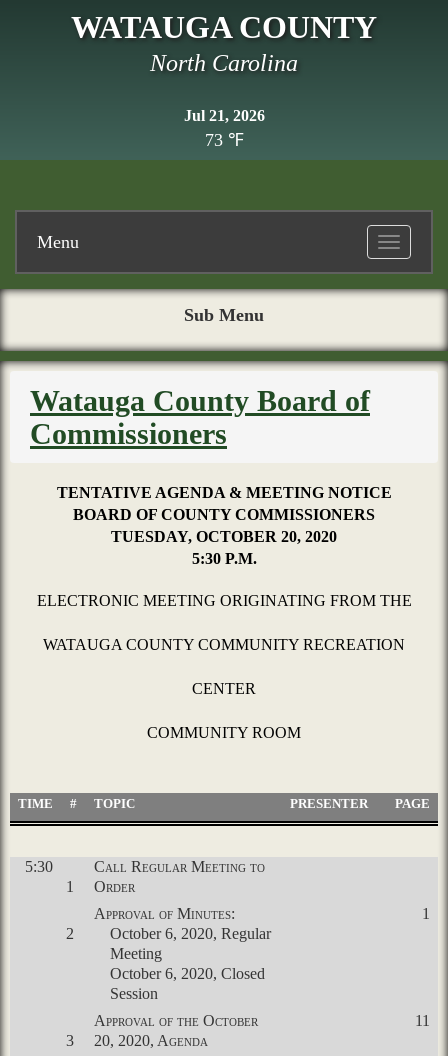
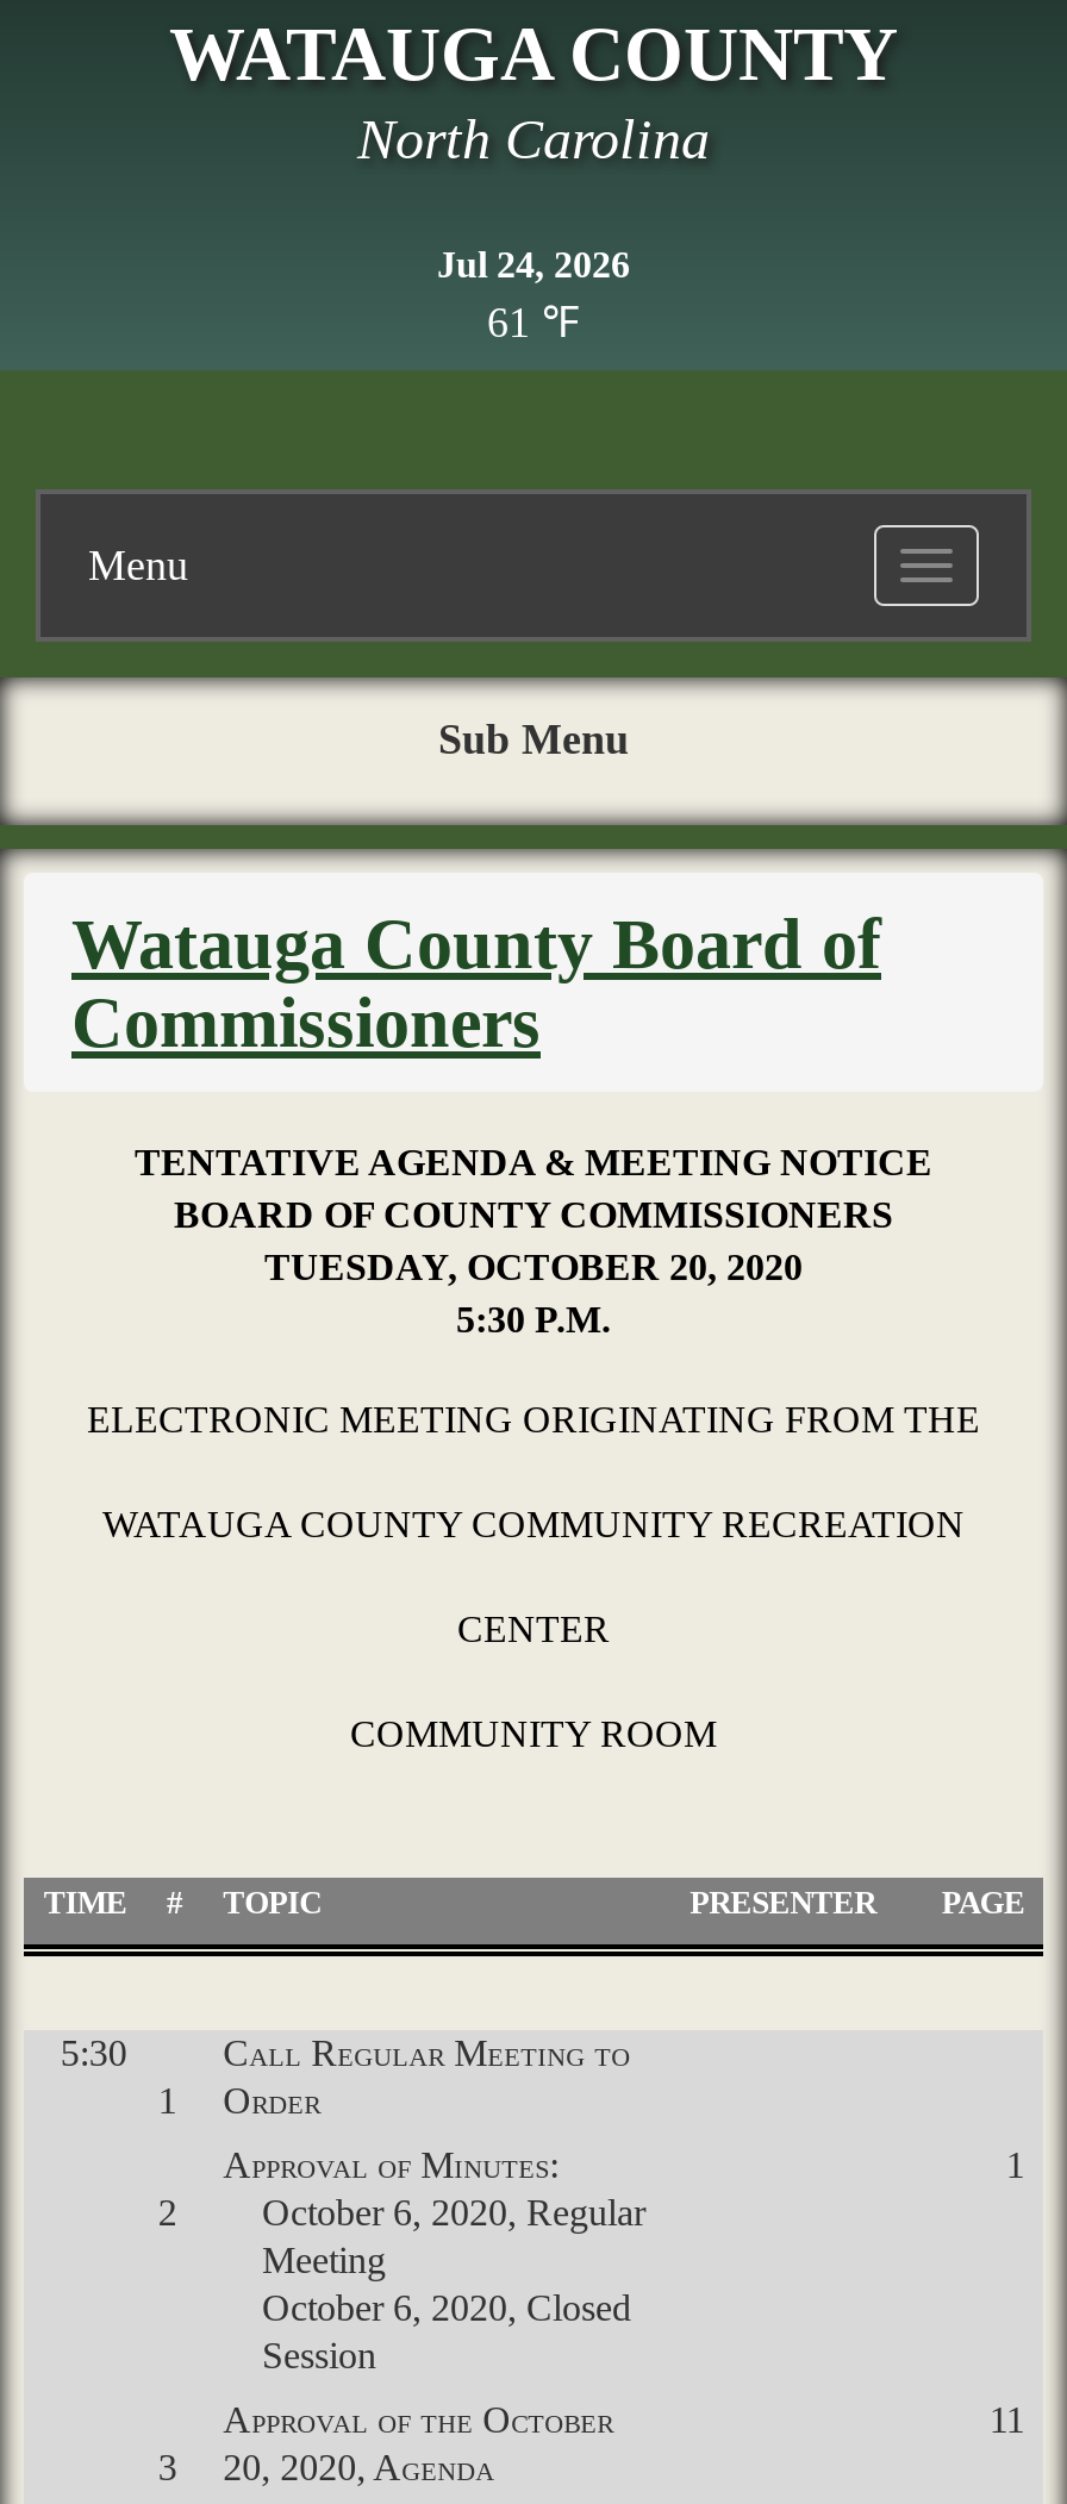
[183,107,264,124] Jul 21, 2026 -> [437,244,630,285] Jul 24, 2026
[204,130,243,150] 73 ℉ -> [487,299,580,346] 61 ℉

